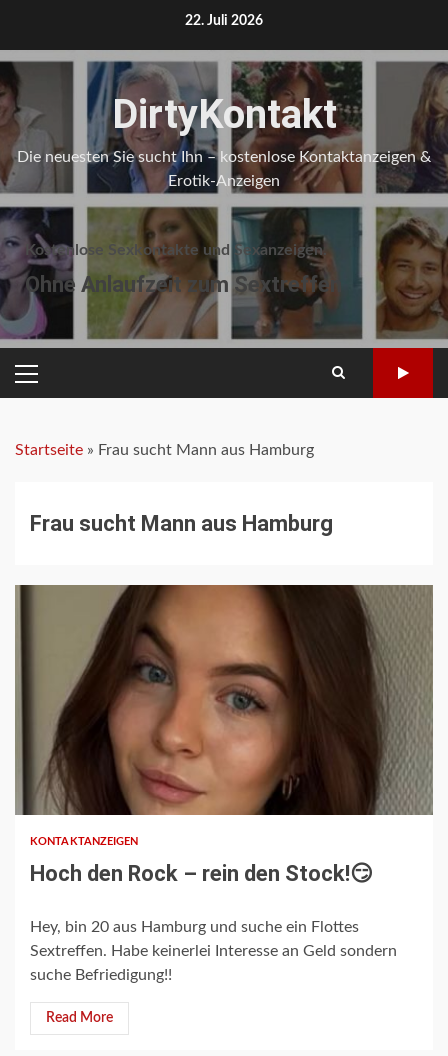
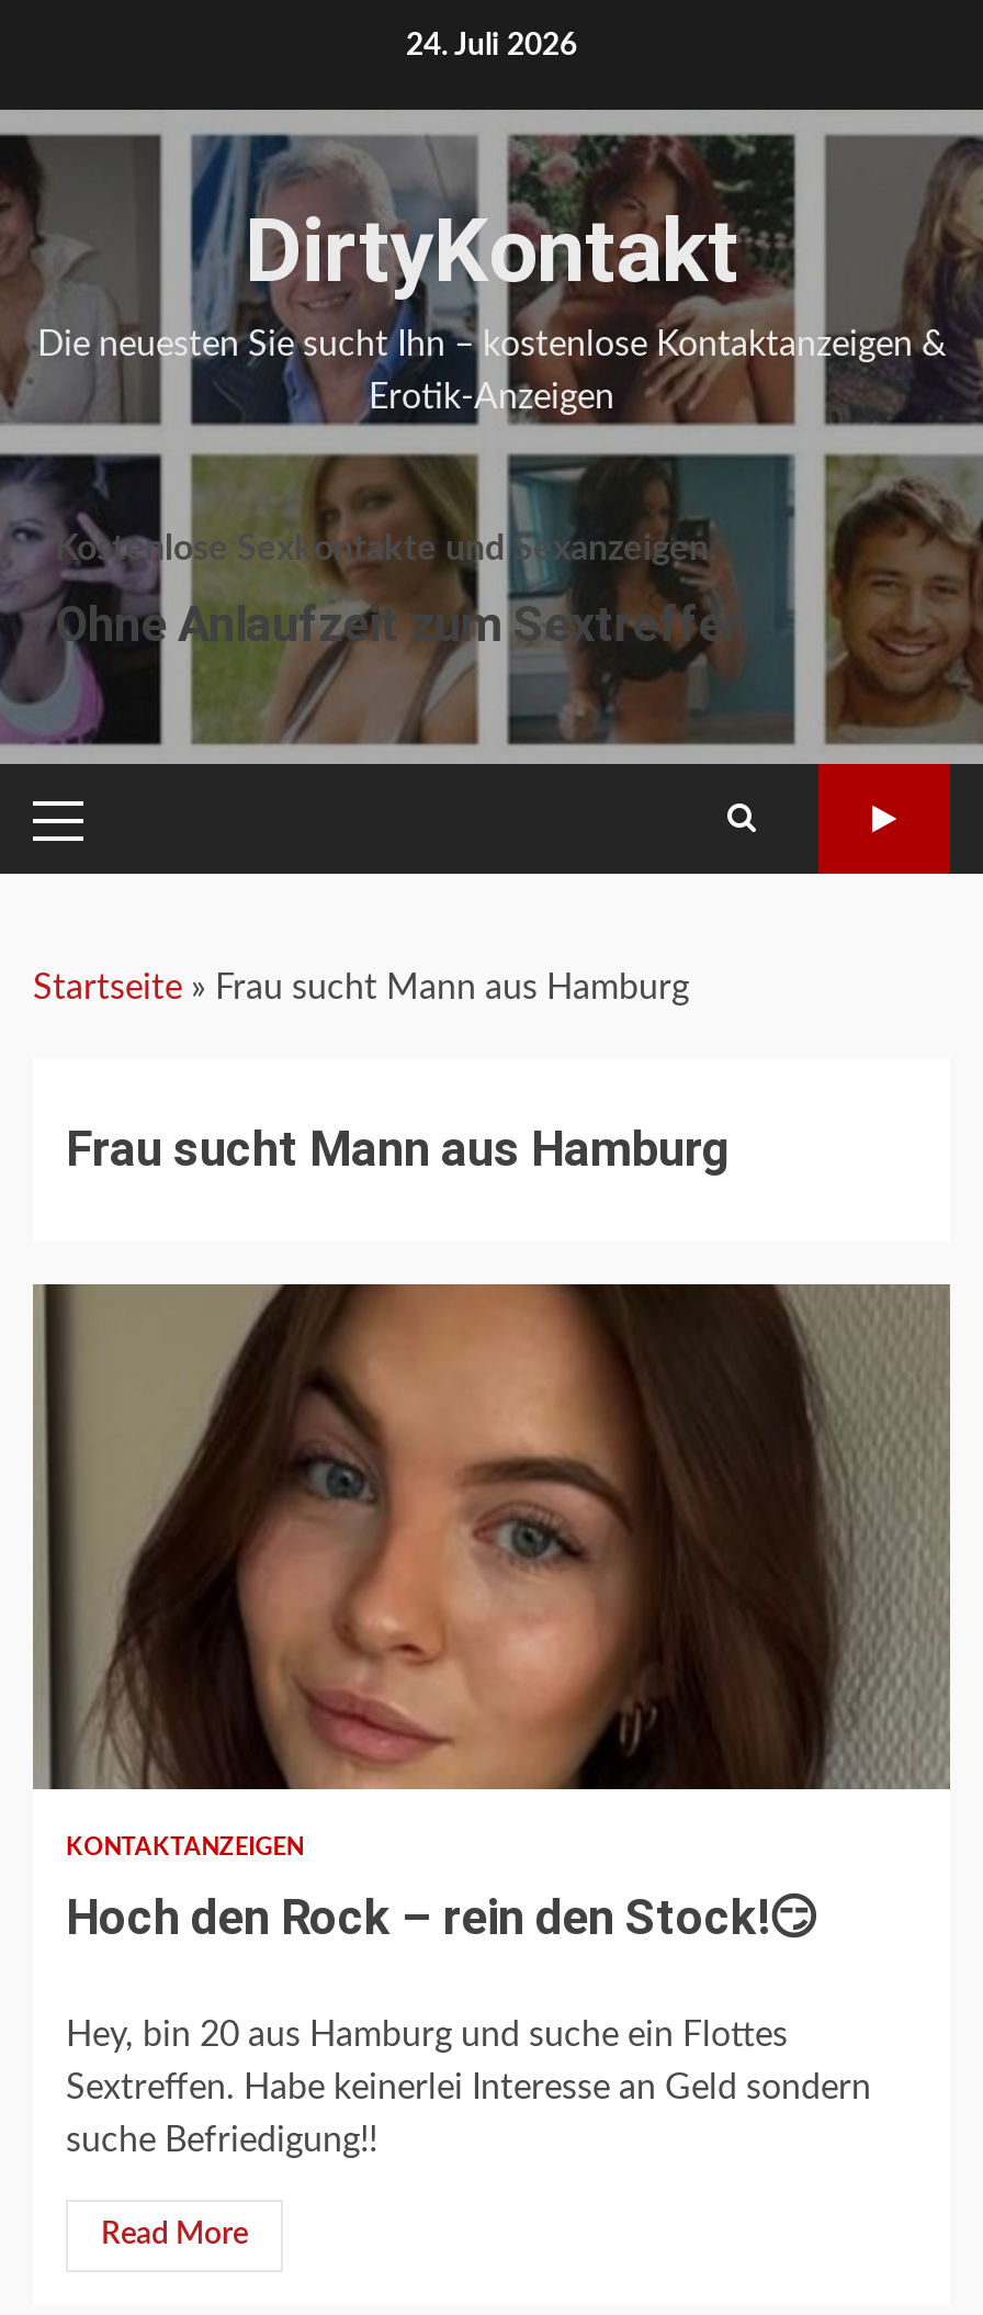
[185,14,263,28] 22. Juli 2026 -> [406,31,577,61] 24. Juli 2026

